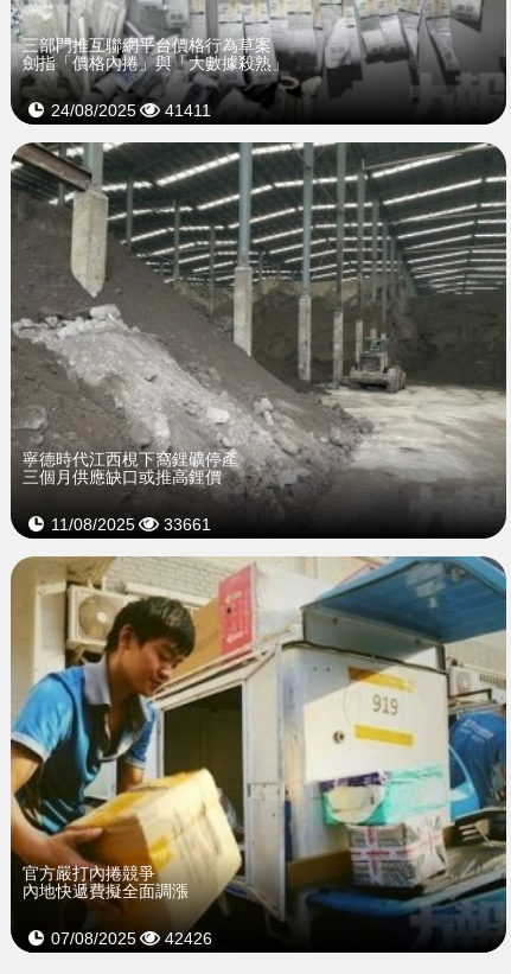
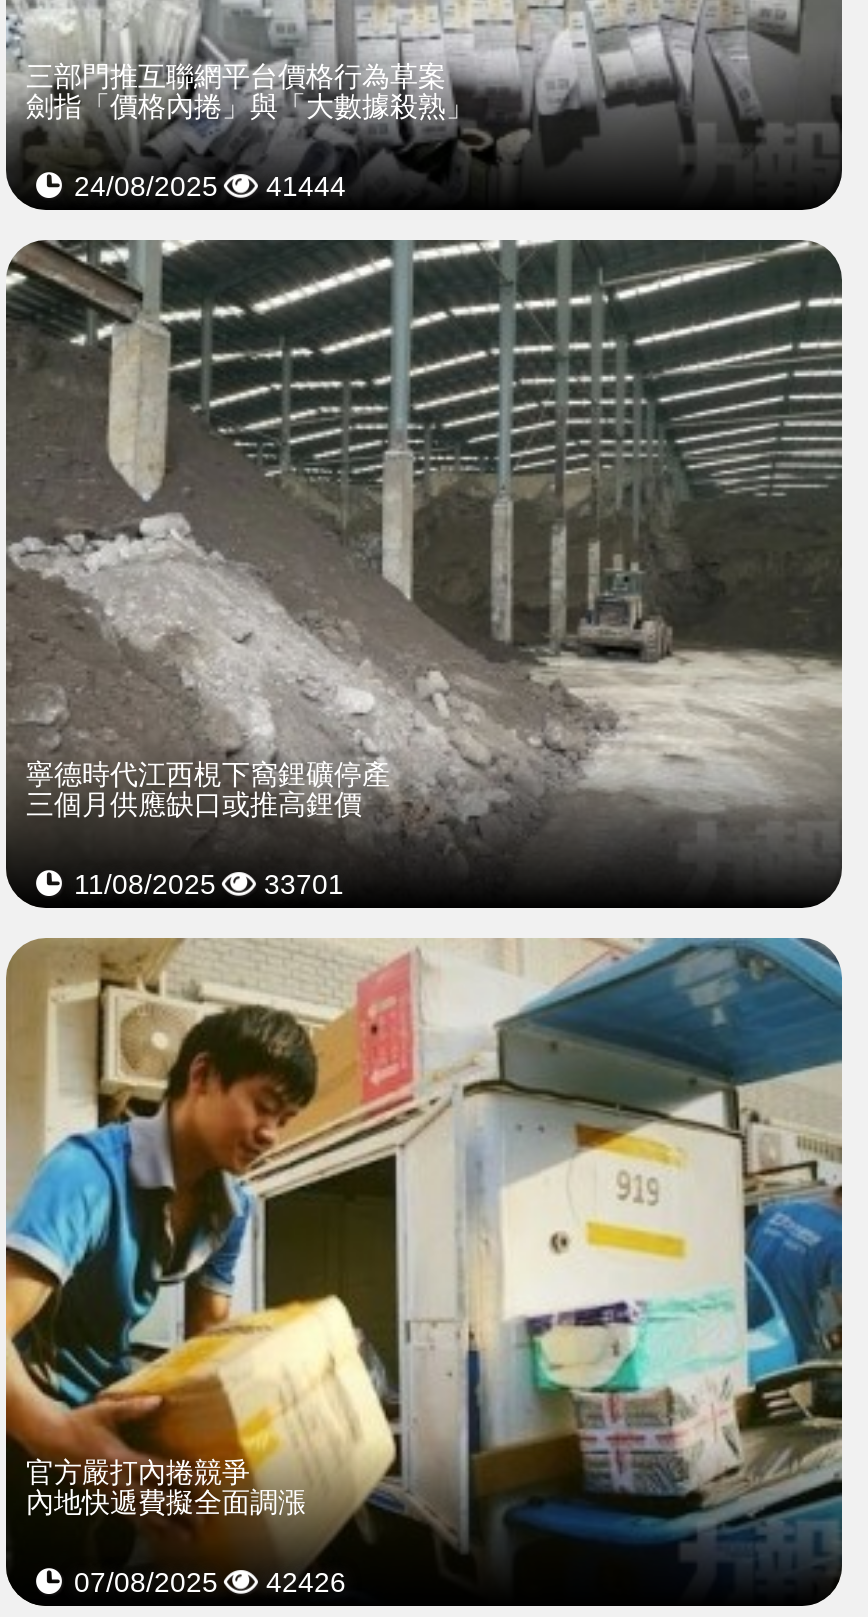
[51,100,211,119] 24/08/2025 41411 -> [74,169,346,201] 24/08/2025 41444
[51,515,211,534] 11/08/2025 33661 -> [74,868,344,900] 11/08/2025 33701

